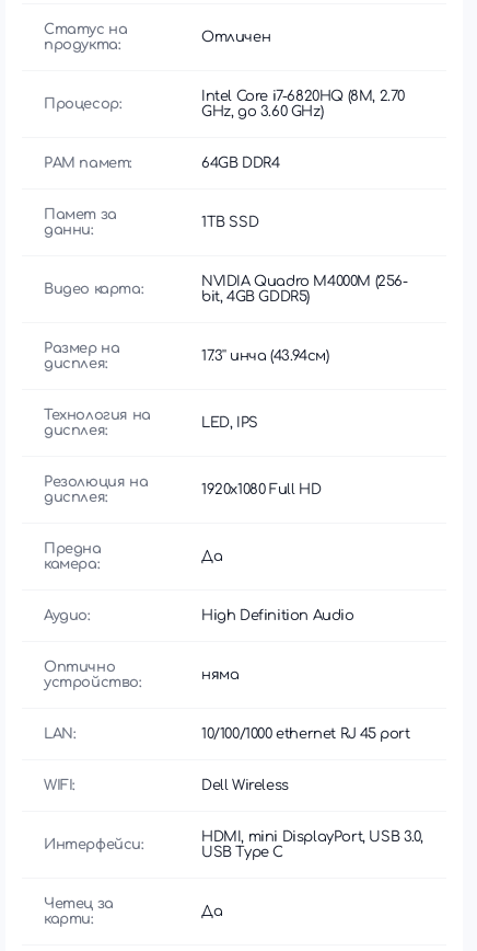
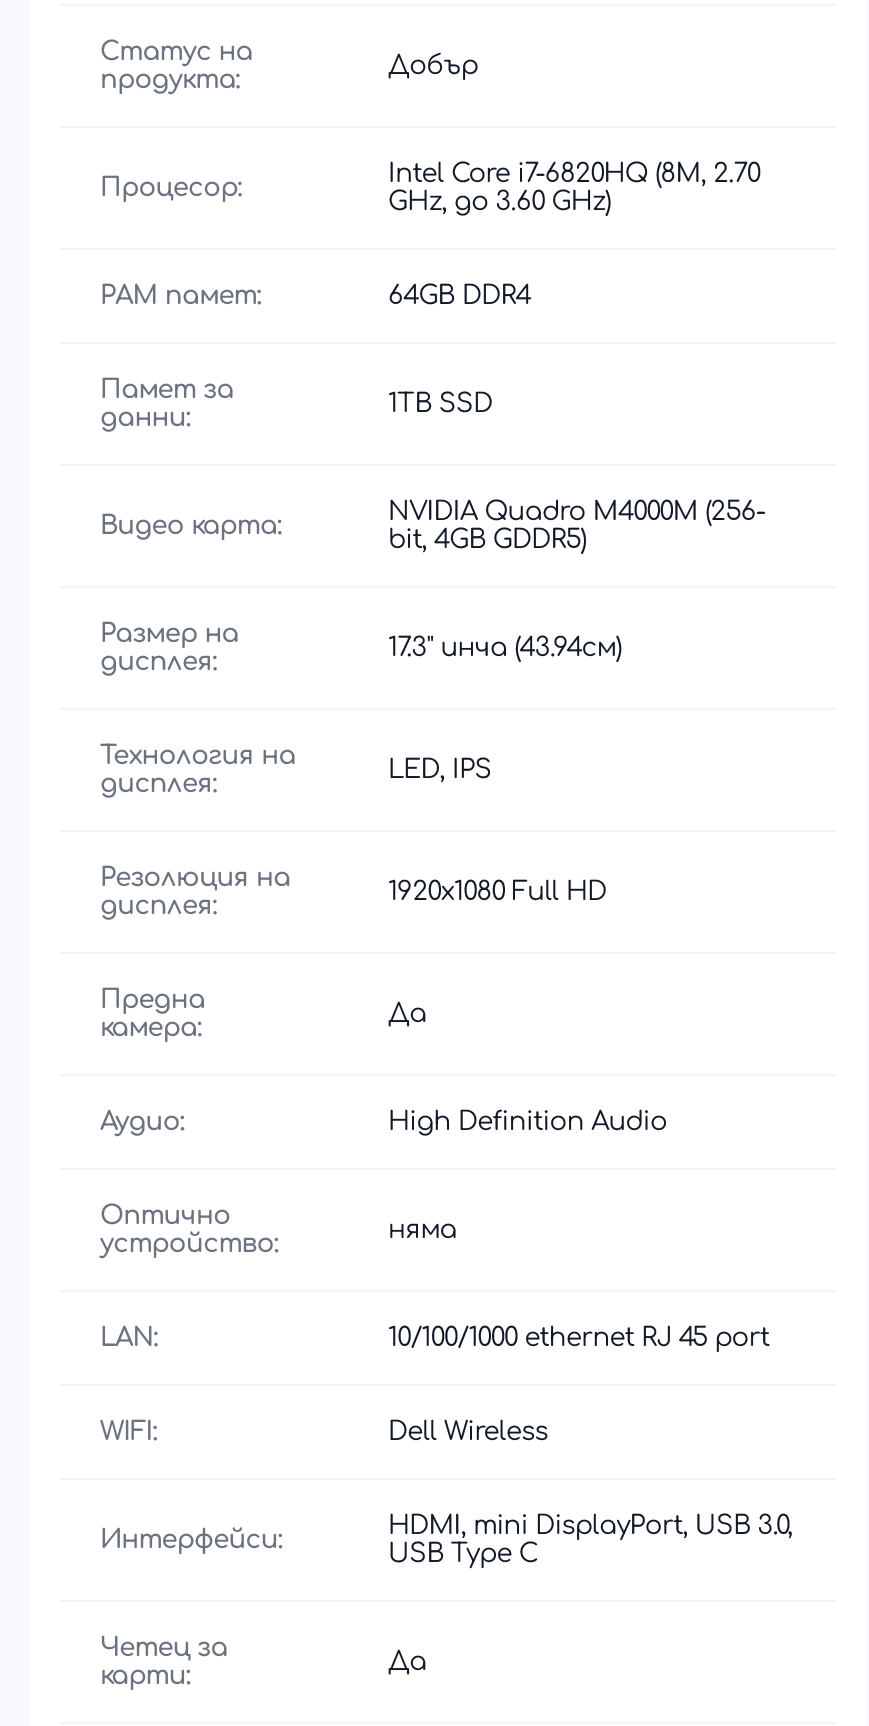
[201,29,270,45] Отличен -> [388,51,478,79] Добър

